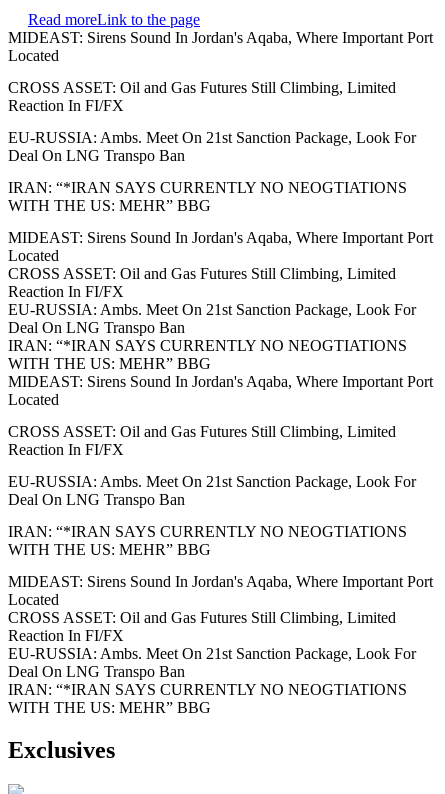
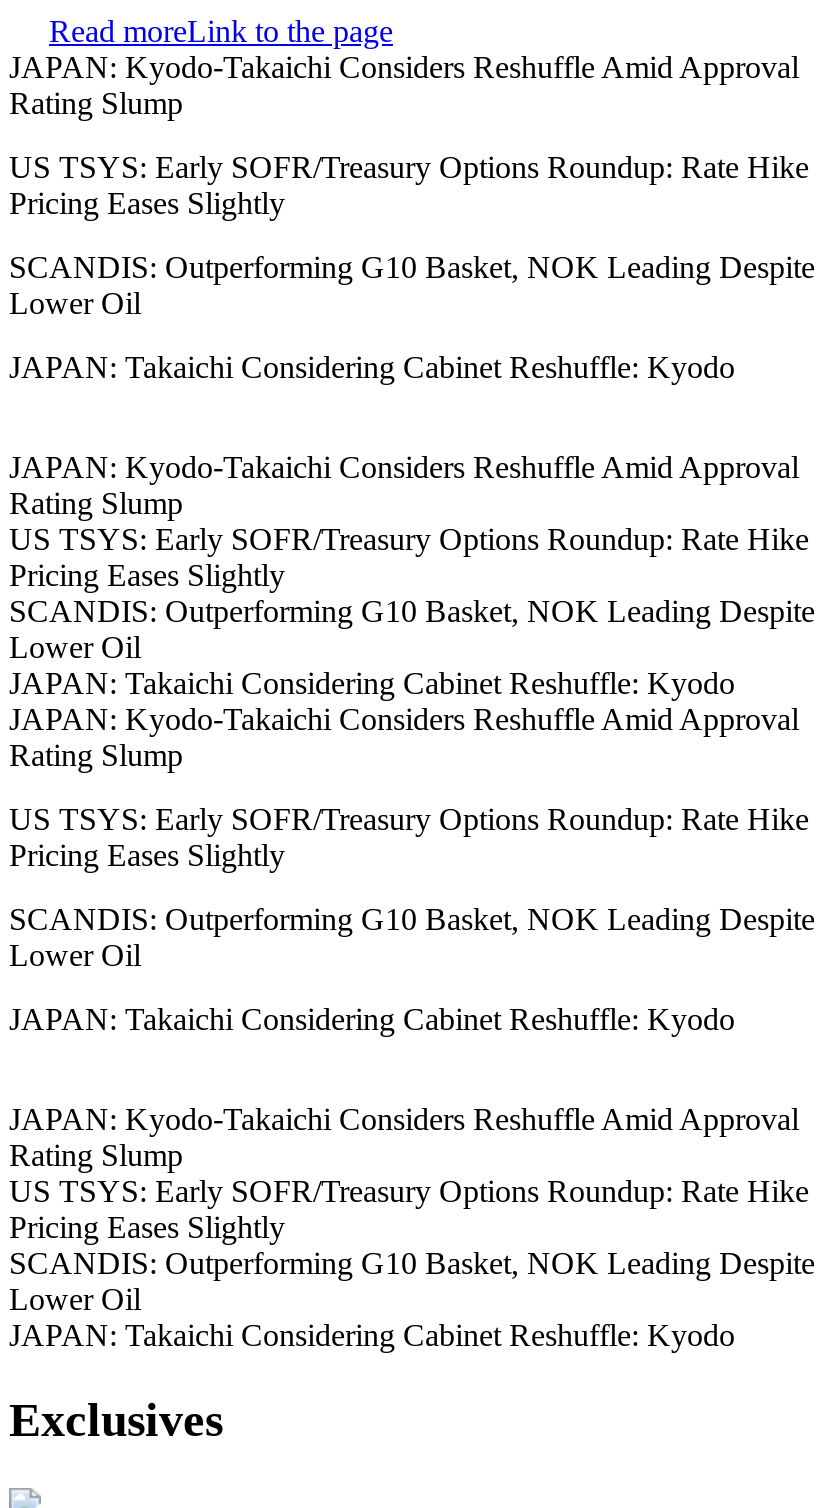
[8,29,433,64] MIDEAST: Sirens Sound In Jordan's Aqaba, Where Important Port | Located -> [9,50,799,120] JAPAN: Kyodo-Takaichi Considers Reshuffle Amid Approval | Rating Slump
[8,79,396,114] CROSS ASSET: Oil and Gas Futures Still Climbing, Limited | Reaction In FI/FX -> [9,150,809,220] US TSYS: Early SOFR/Treasury Options Roundup: Rate Hike | Pricing Eases Slightly
[8,129,416,164] EU-RUSSIA: Ambs. Meet On 21st Sanction Package, Look For | Deal On LNG Transpo Ban -> [9,250,815,320] SCANDIS: Outperforming G10 Basket, NOK Leading Despite | Lower Oil
[8,179,407,214] IRAN: “*IRAN SAYS CURRENTLY NO NEOGTIATIONS | WITH THE US: MEHR” BBG -> [9,350,735,384] JAPAN: Takaichi Considering Cabinet Reshuffle: Kyodo
[8,229,433,408] MIDEAST: Sirens Sound In Jordan's Aqaba, Where Important Port | Located | CROSS ASSET: Oil and Gas Futures Still Climbing, Limited | Reaction In FI/FX | EU-RUSSIA: Ambs. Meet On 21st Sanction Package, Look For | Deal On LNG Transpo Ban | IRAN: “*IRAN SAYS CURRENTLY NO NEOGTIATIONS | WITH THE US: MEHR” BBG | MIDEAST: Sirens Sound In Jordan's Aqaba, Where Important Port | Located -> [9,450,815,772] JAPAN: Kyodo-Takaichi Considers Reshuffle Amid Approval | Rating Slump | US TSYS: Early SOFR/Treasury Options Roundup: Rate Hike | Pricing Eases Slightly | SCANDIS: Outperforming G10 Basket, NOK Leading Despite | Lower Oil | JAPAN: Takaichi Considering Cabinet Reshuffle: Kyodo | JAPAN: Kyodo-Takaichi Considers Reshuffle Amid Approval | Rating Slump
[8,423,396,458] CROSS ASSET: Oil and Gas Futures Still Climbing, Limited | Reaction In FI/FX -> [9,802,809,872] US TSYS: Early SOFR/Treasury Options Roundup: Rate Hike | Pricing Eases Slightly
[8,473,416,508] EU-RUSSIA: Ambs. Meet On 21st Sanction Package, Look For | Deal On LNG Transpo Ban -> [9,902,815,972] SCANDIS: Outperforming G10 Basket, NOK Leading Despite | Lower Oil
[8,523,407,558] IRAN: “*IRAN SAYS CURRENTLY NO NEOGTIATIONS | WITH THE US: MEHR” BBG -> [9,1002,735,1036] JAPAN: Takaichi Considering Cabinet Reshuffle: Kyodo
[8,573,433,716] MIDEAST: Sirens Sound In Jordan's Aqaba, Where Important Port | Located | CROSS ASSET: Oil and Gas Futures Still Climbing, Limited | Reaction In FI/FX | EU-RUSSIA: Ambs. Meet On 21st Sanction Package, Look For | Deal On LNG Transpo Ban | IRAN: “*IRAN SAYS CURRENTLY NO NEOGTIATIONS | WITH THE US: MEHR” BBG -> [9,1102,815,1352] JAPAN: Kyodo-Takaichi Considers Reshuffle Amid Approval | Rating Slump | US TSYS: Early SOFR/Treasury Options Roundup: Rate Hike | Pricing Eases Slightly | SCANDIS: Outperforming G10 Basket, NOK Leading Despite | Lower Oil | JAPAN: Takaichi Considering Cabinet Reshuffle: Kyodo

